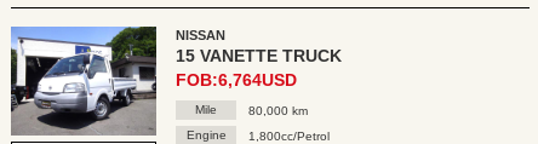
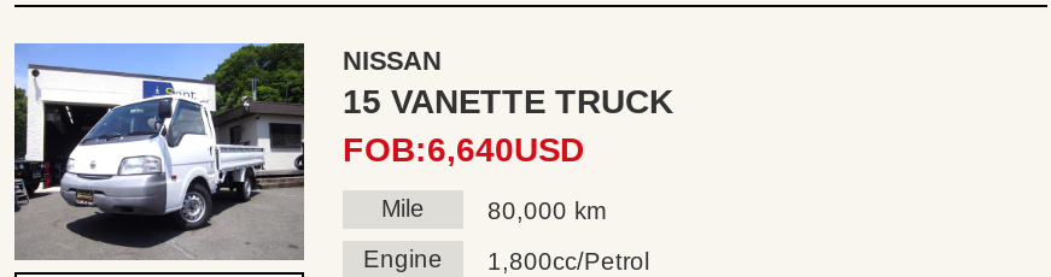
[176,70,297,90] FOB:6,764USD -> [343,130,584,169] FOB:6,640USD

